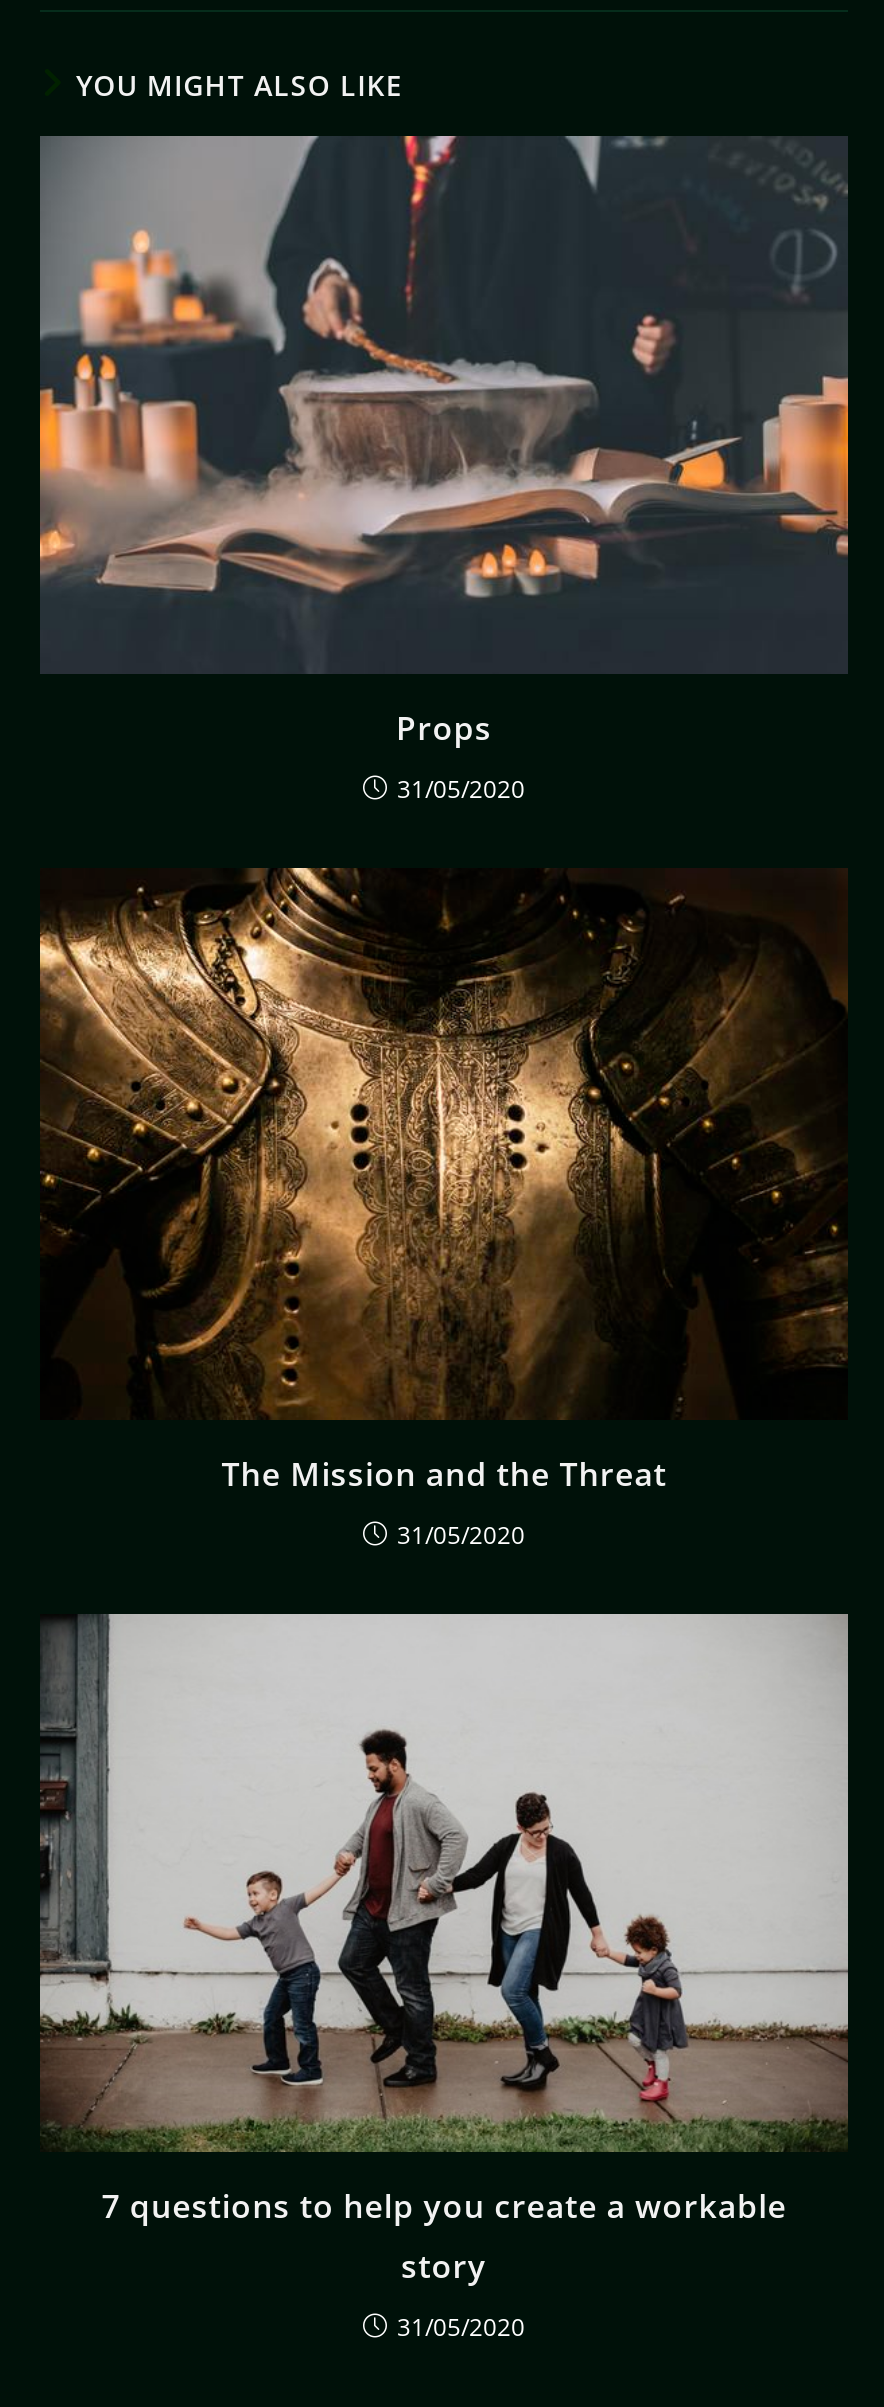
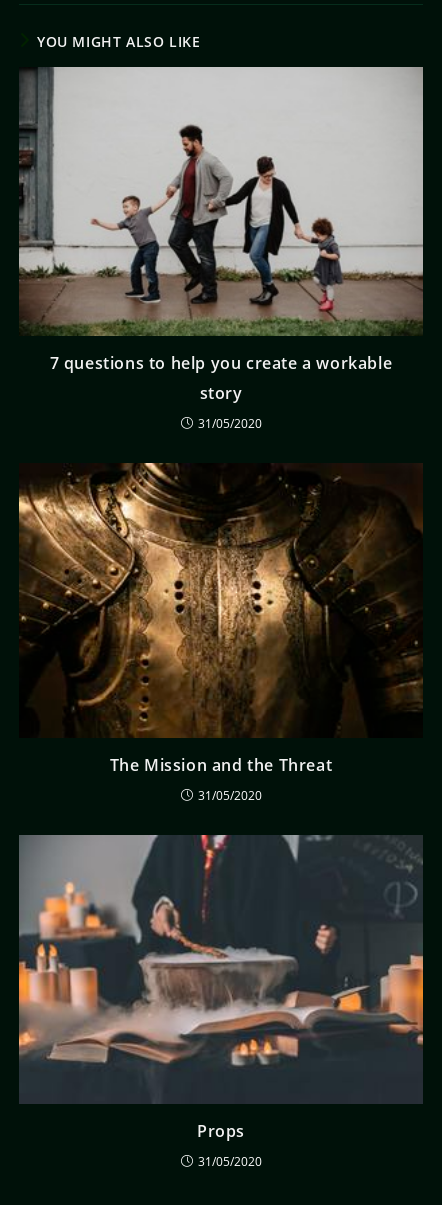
moved [38,134,850,750] -> [18,834,424,1142]: [image] | Props
moved [36,772,850,1551] -> [17,415,424,804]: [image] | 31/05/2020 | The Mission and the Threat | 31/05/2020
moved [40,1612,850,2288] -> [19,66,424,404]: [image] | 7 questions to help you create a workable | story

